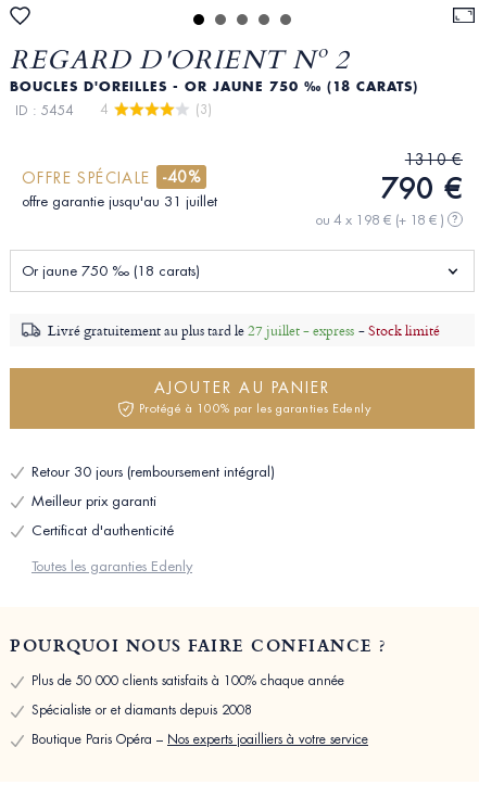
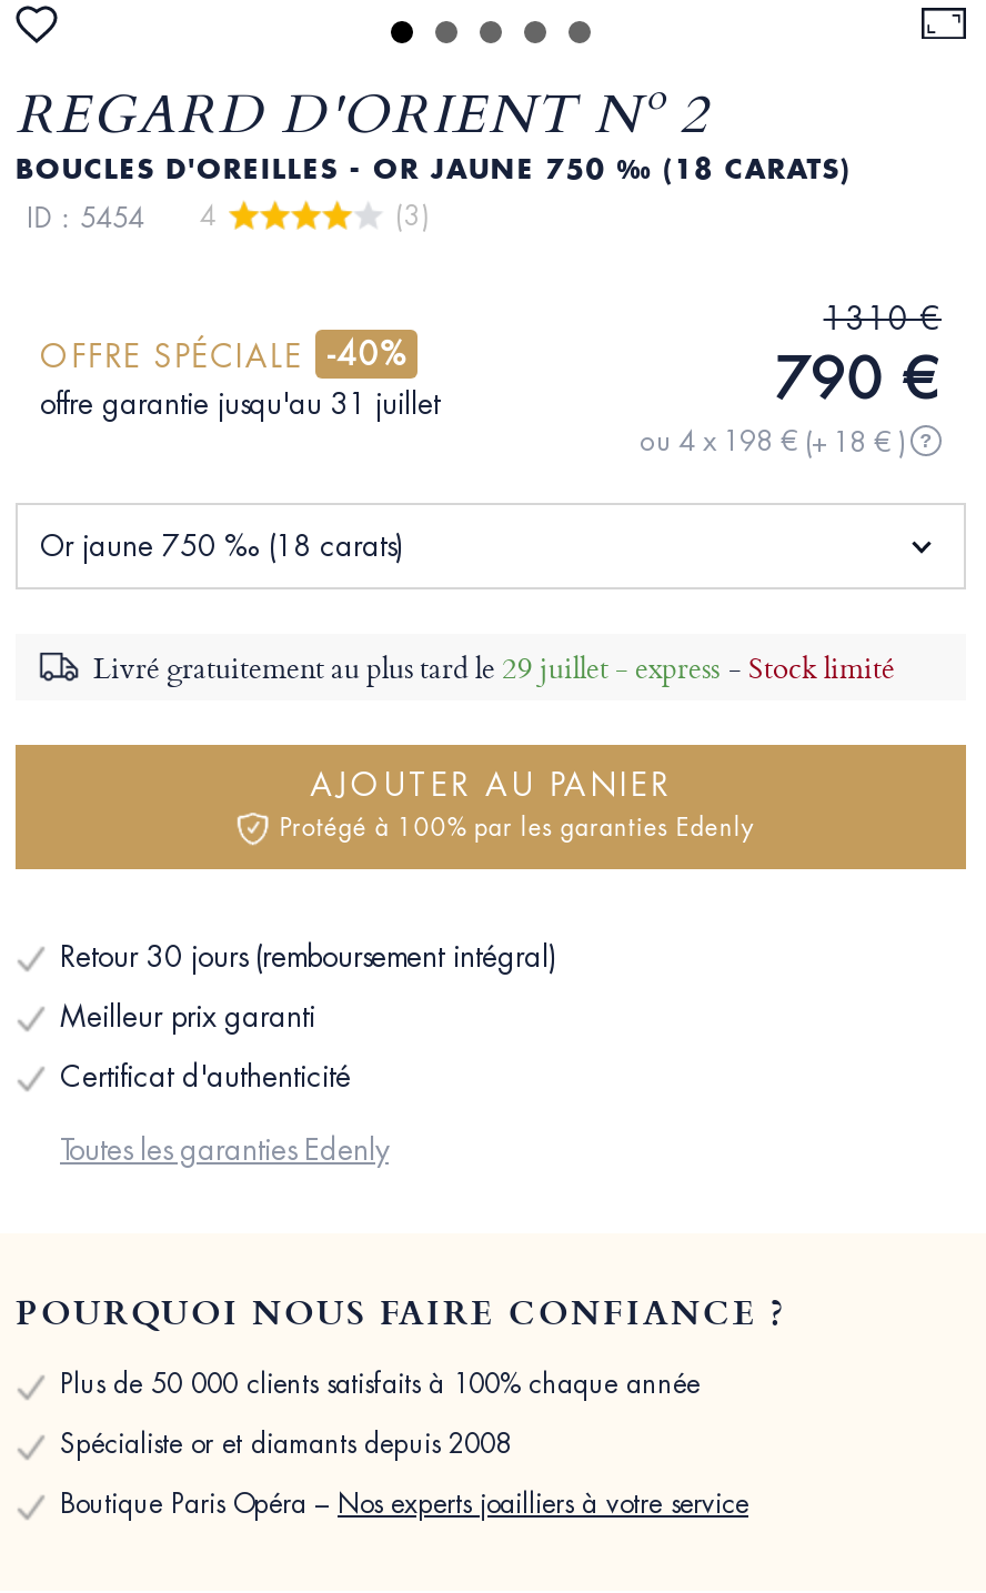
[48,319,440,341] Livré gratuitement au plus tard le 27 juillet - express - Stock limité -> [93,645,895,689] Livré gratuitement au plus tard le 29 juillet - express - Stock limité

